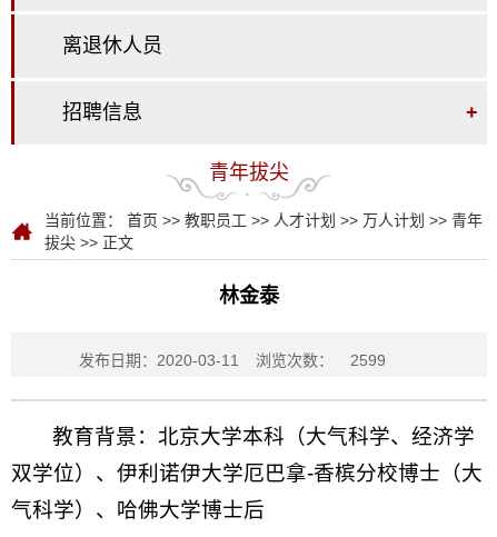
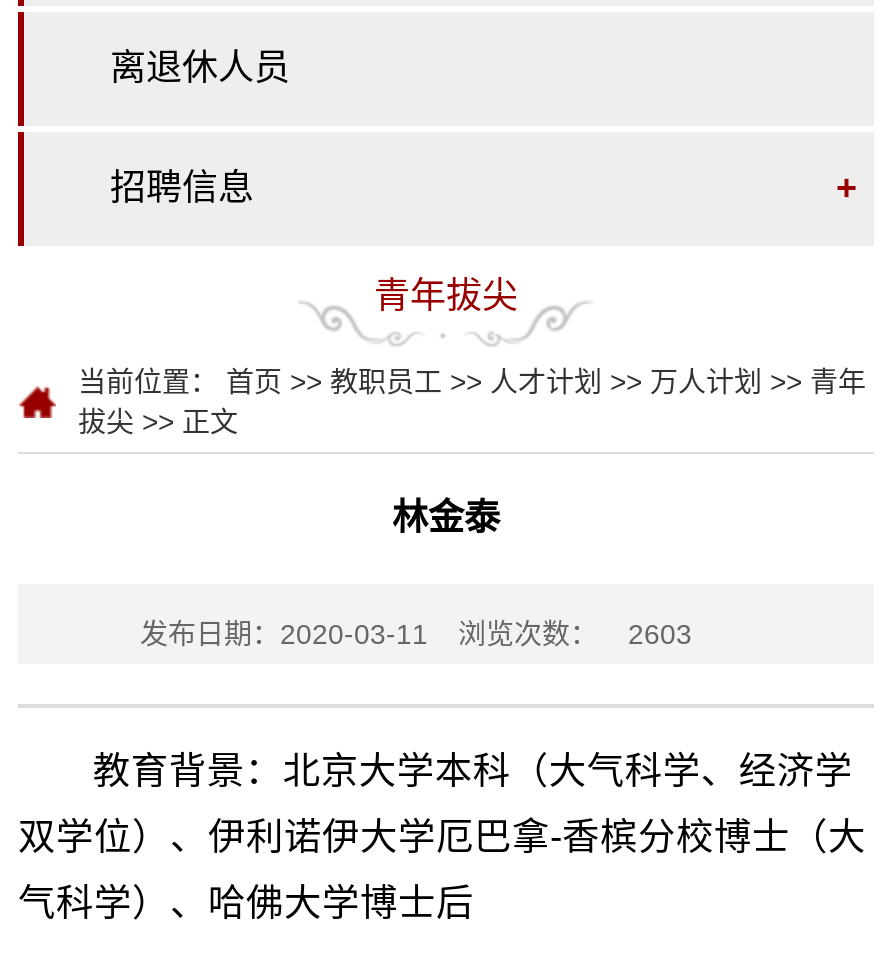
[79,351,386,369] 发布日期：2020-03-11 浏览次数： 2599 -> [140,617,692,649] 发布日期：2020-03-11 浏览次数： 2603

